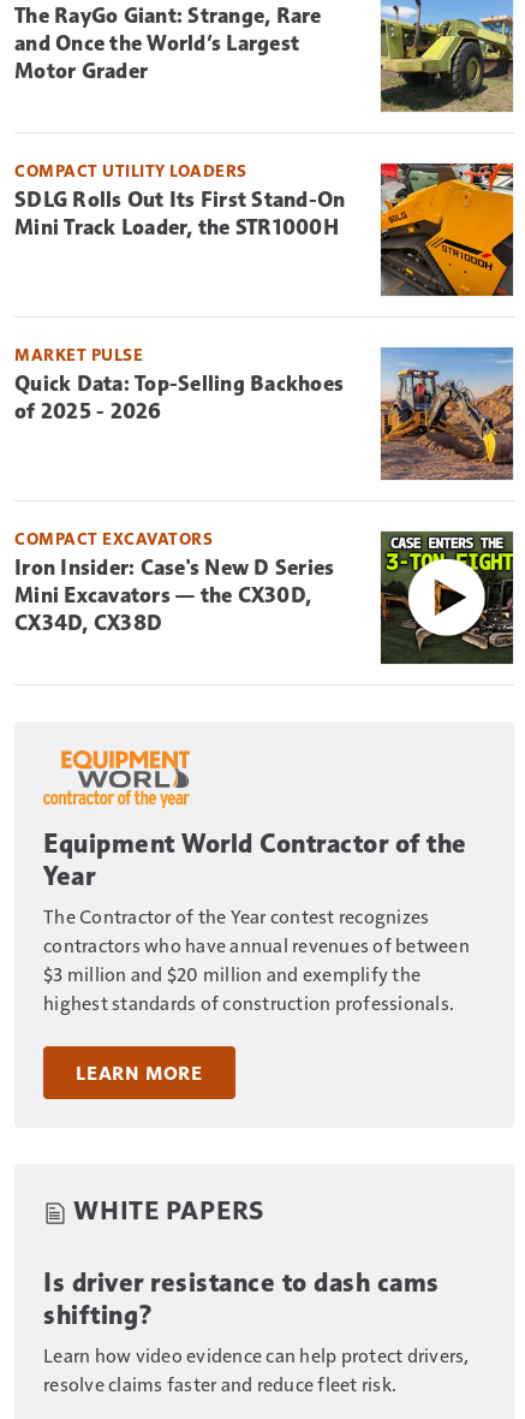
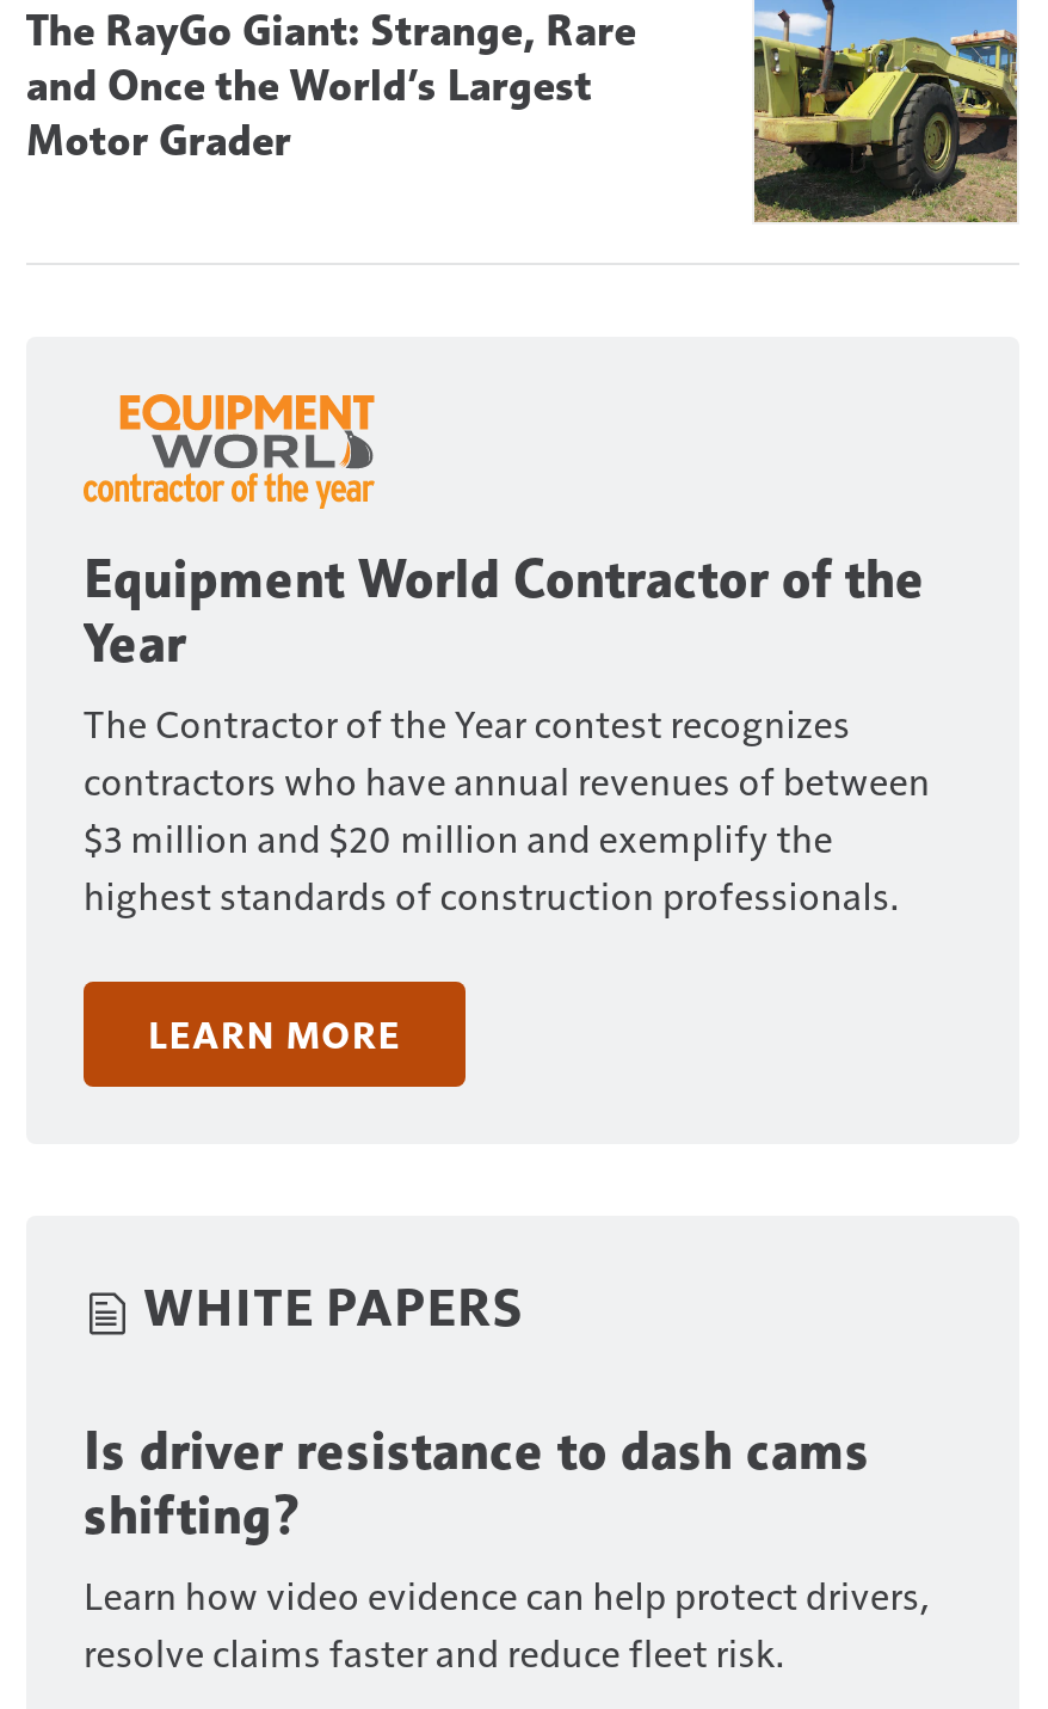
[14,160,514,297] [image] | COMPACT UTILITY LOADERS | SDLG Rolls Out Its First Stand-On | Mini Track Loader, the STR1000H -> none
[14,344,514,481] [image] | MARKET PULSE | Quick Data: Top-Selling Backhoes | of 2025 - 2026 -> none
[14,528,514,665] [image] | COMPACT EXCAVATORS | Iron Insider: Case's New D Series | Mini Excavators — the CX30D, | CX34D, CX38D -> none

